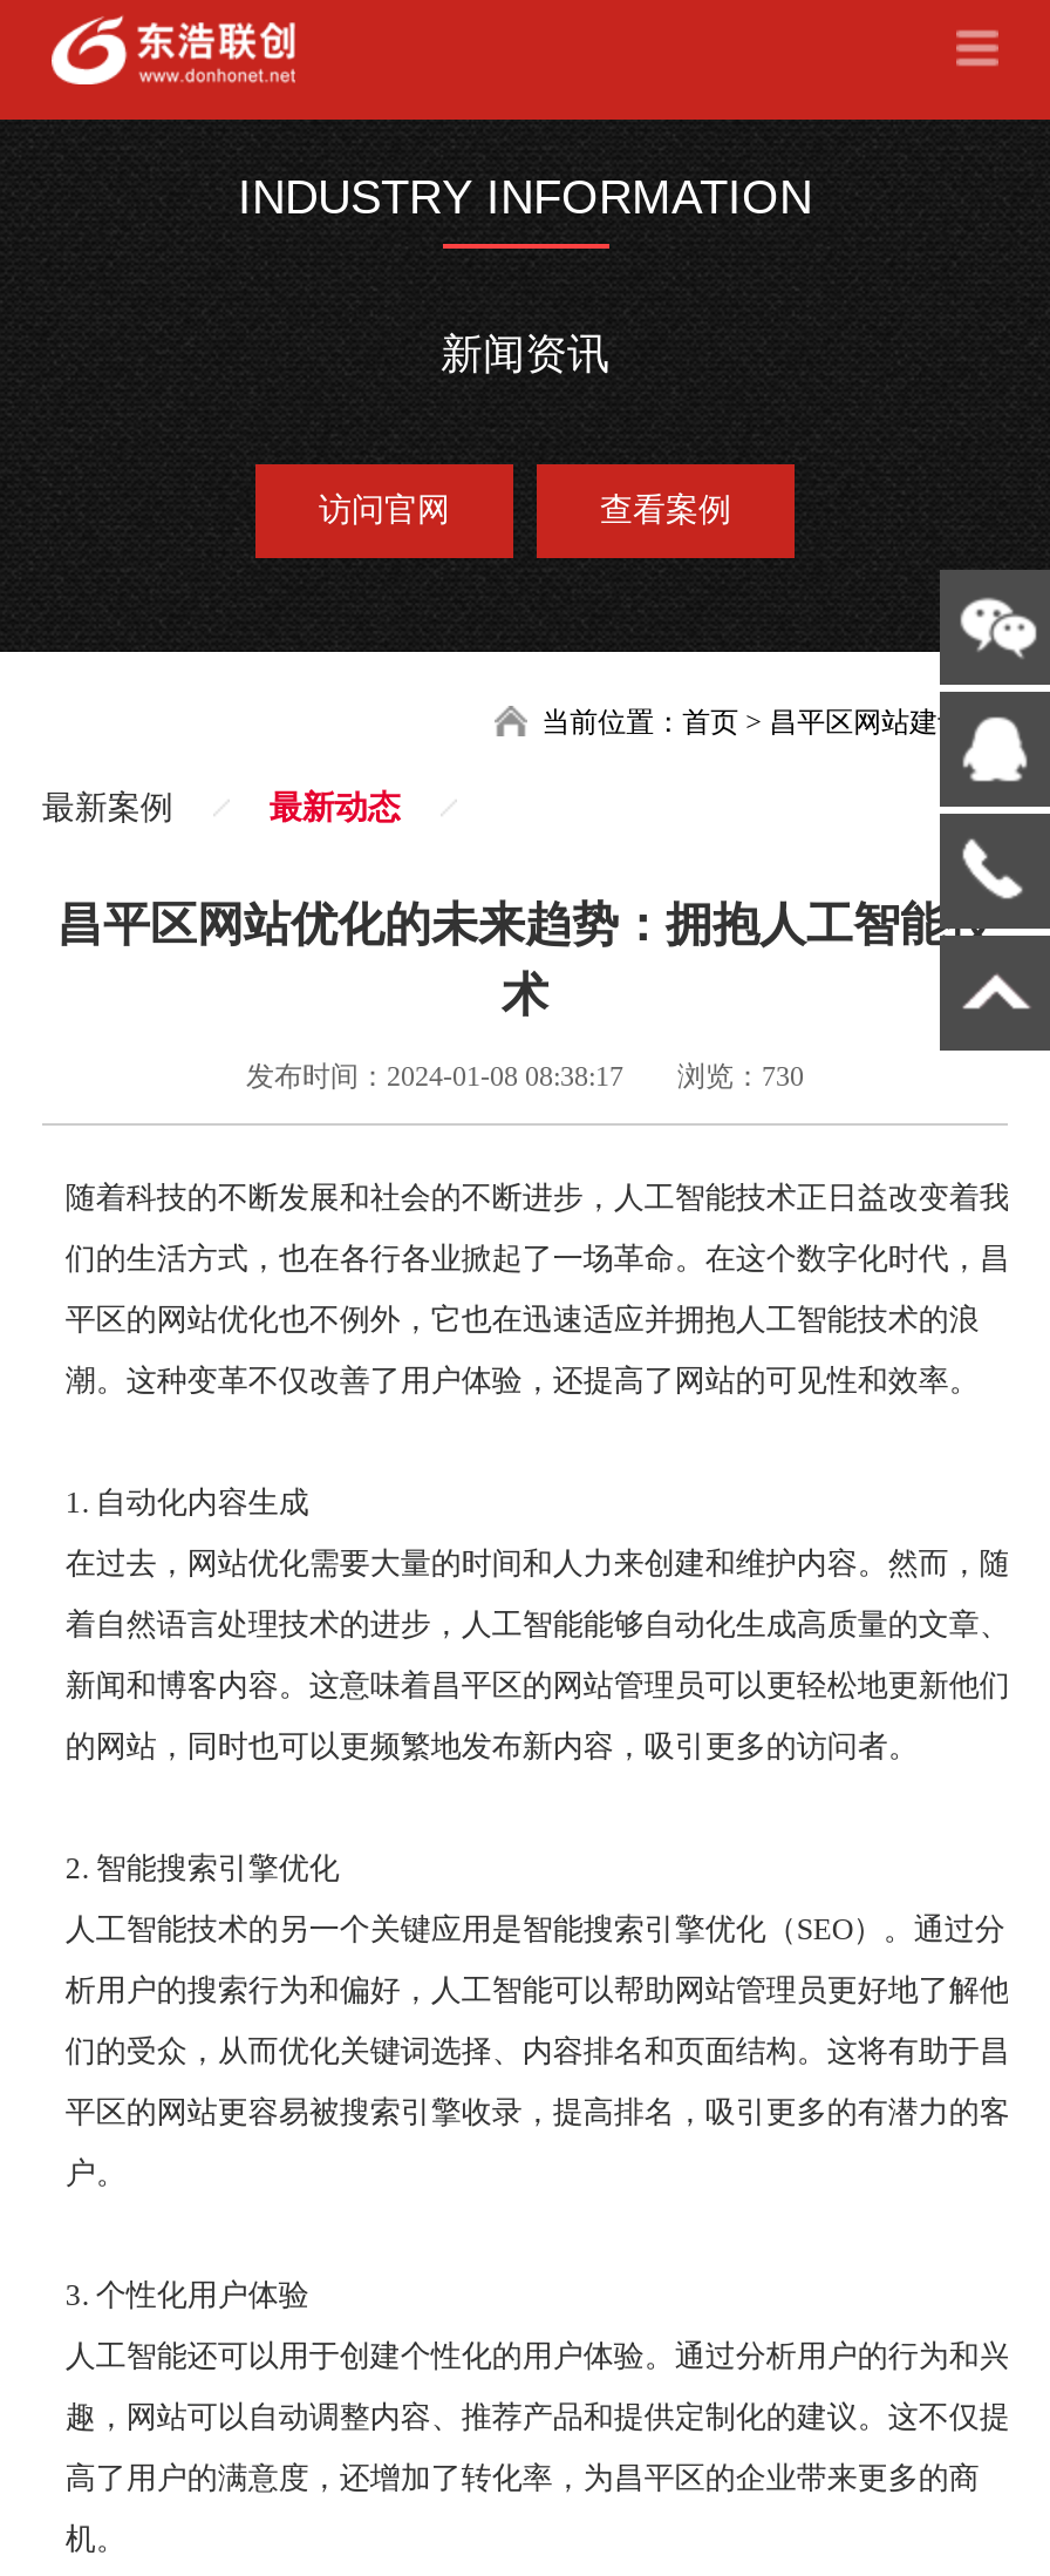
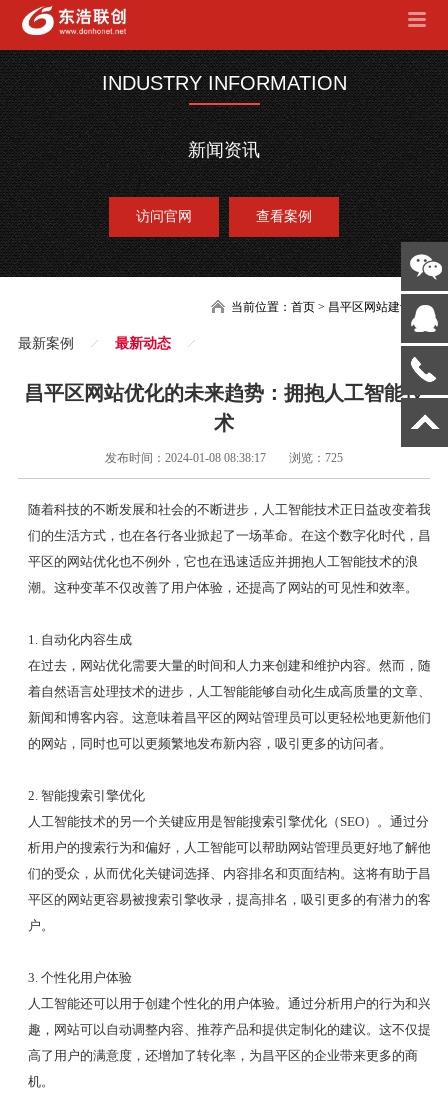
[246,1060,804,1093] 发布时间：2024-01-08 08:38:17 浏览：730 -> [105,451,343,465] 发布时间：2024-01-08 08:38:17 浏览：725

